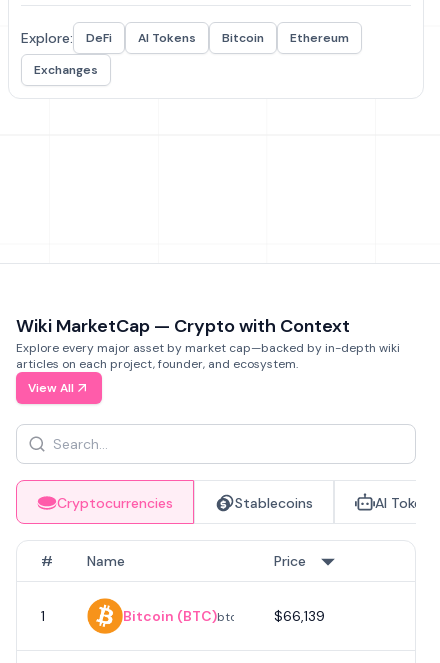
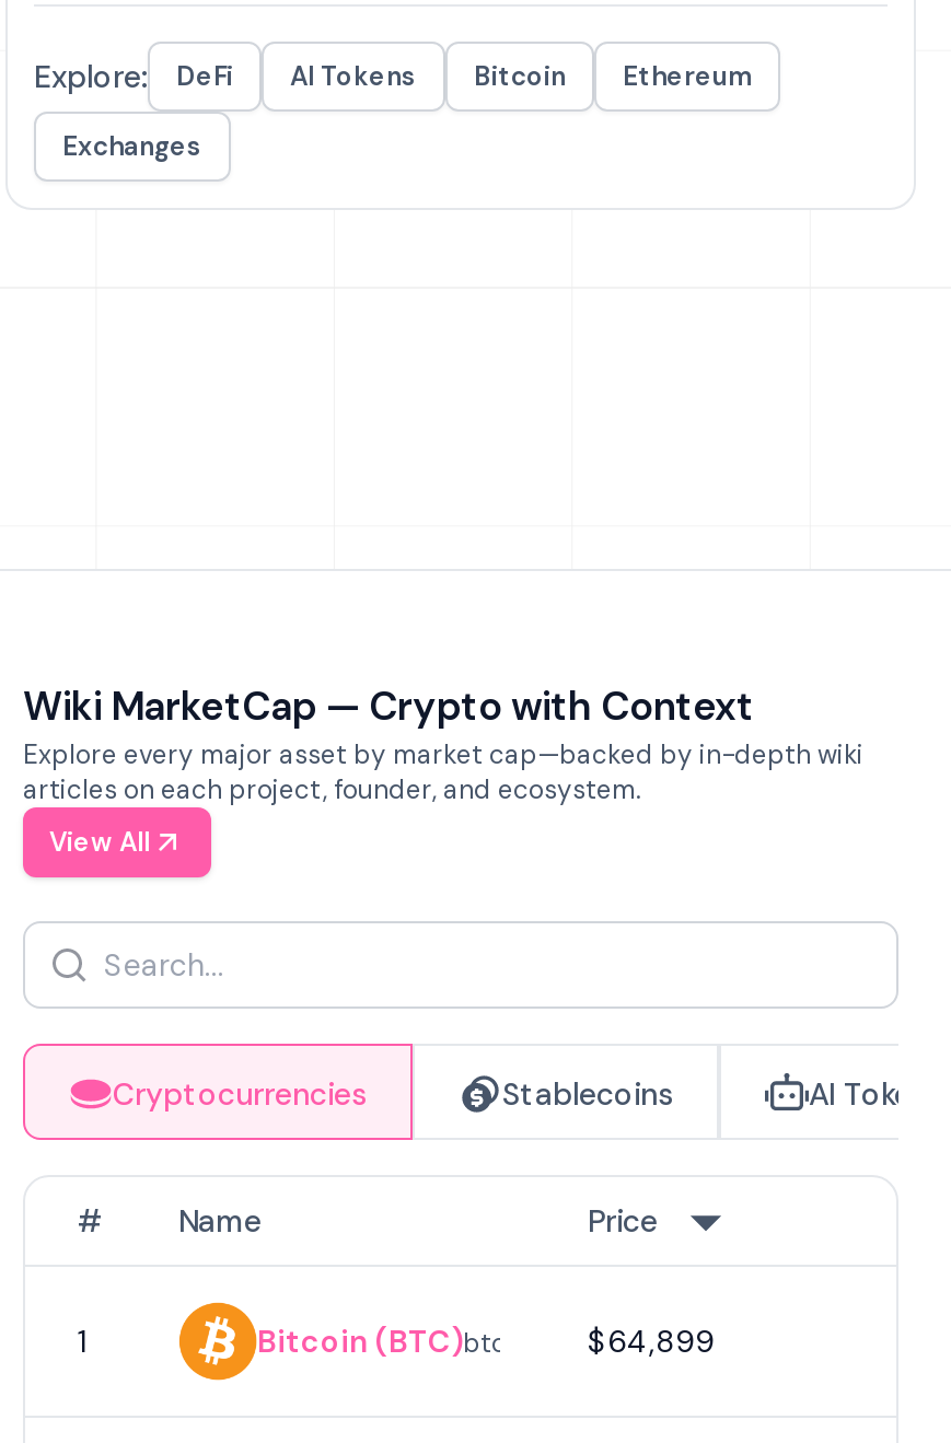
[274,607,325,625] $66,139 -> [588,1322,715,1361] $64,899

